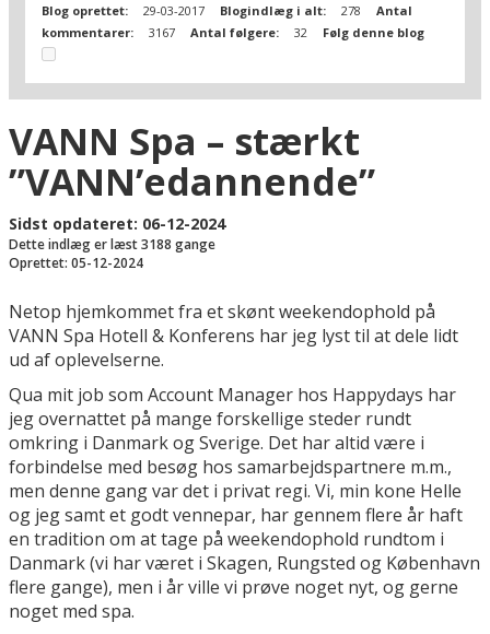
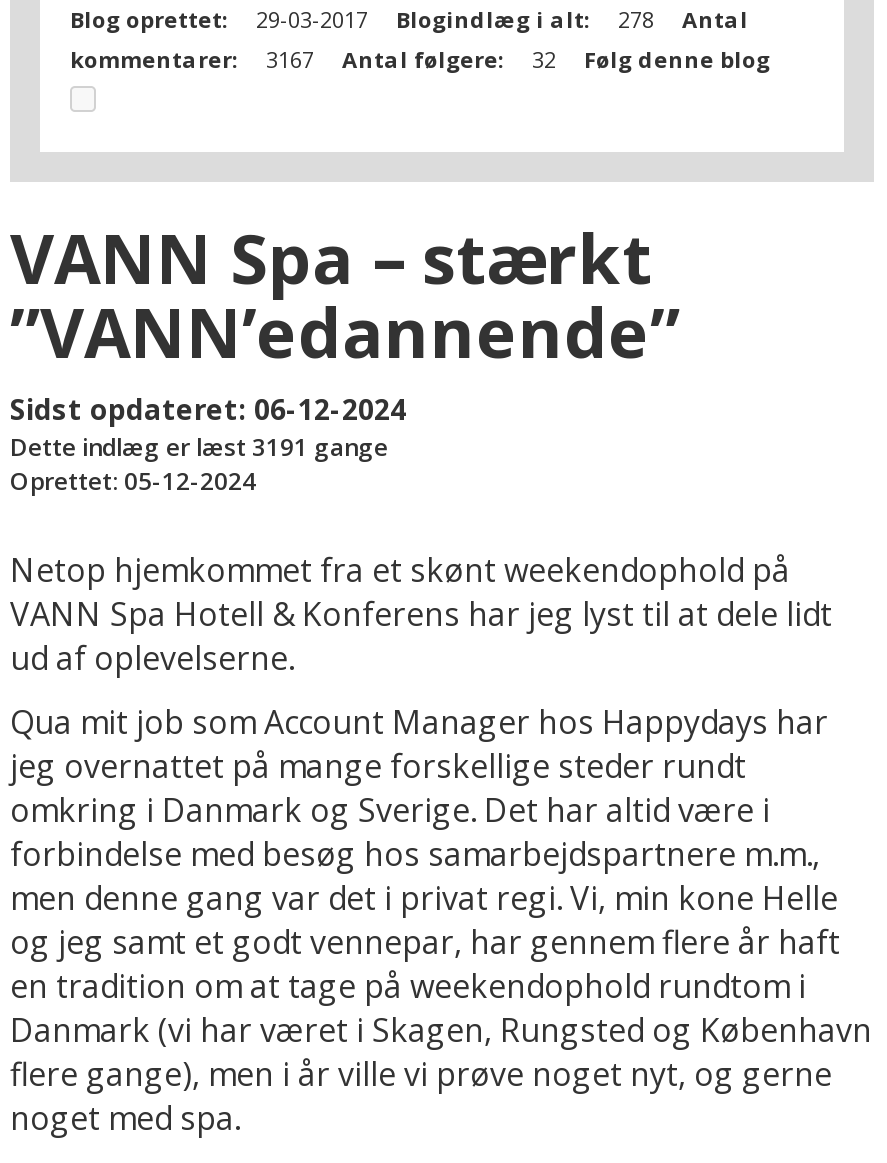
[9,235,215,253] Dette indlæg er læst 3188 gange -> [10,430,388,464] Dette indlæg er læst 3191 gange

